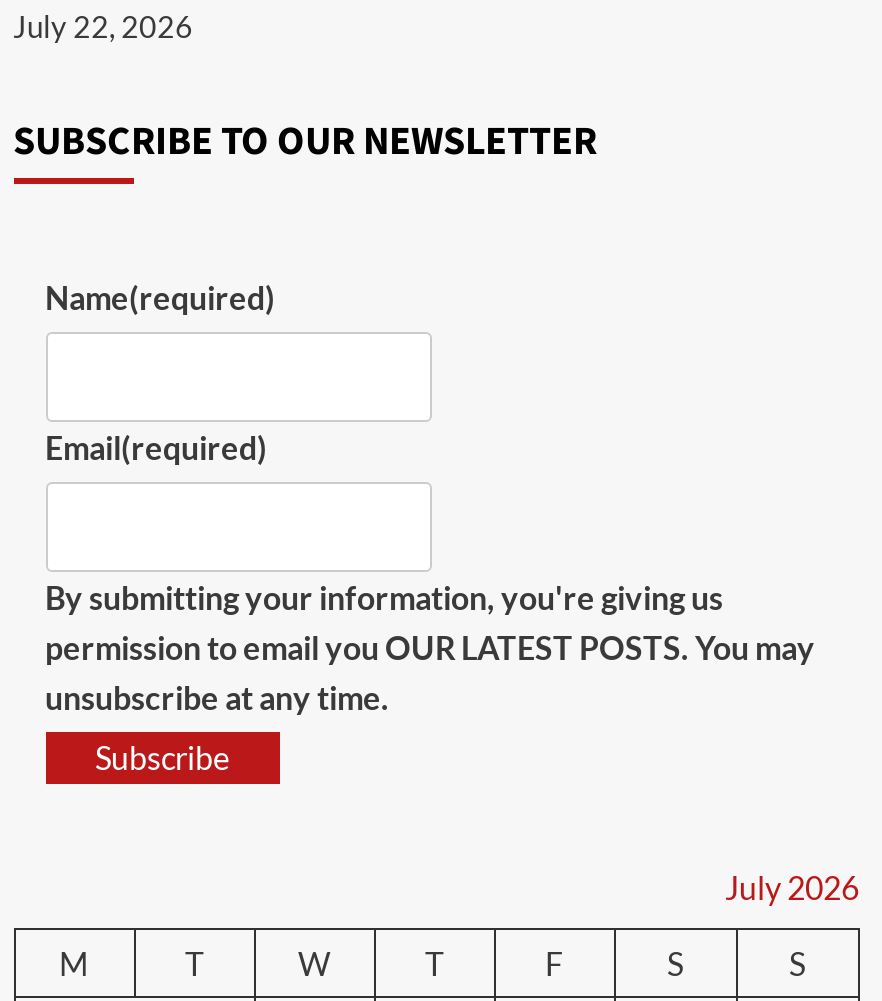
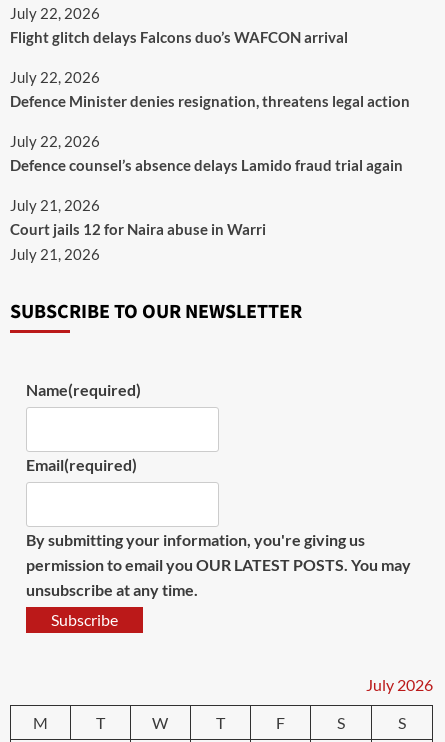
none -> [9,28,409,263] Flight glitch delays Falcons duo’s WAFCON arrival | July 22, 2026 | Defence Minister denies resignation, threatens legal action | July 22, 2026 | Defence counsel’s absence delays Lamido fraud trial again | July 21, 2026 | Court jails 12 for Naira abuse in Warri | July 21, 2026

